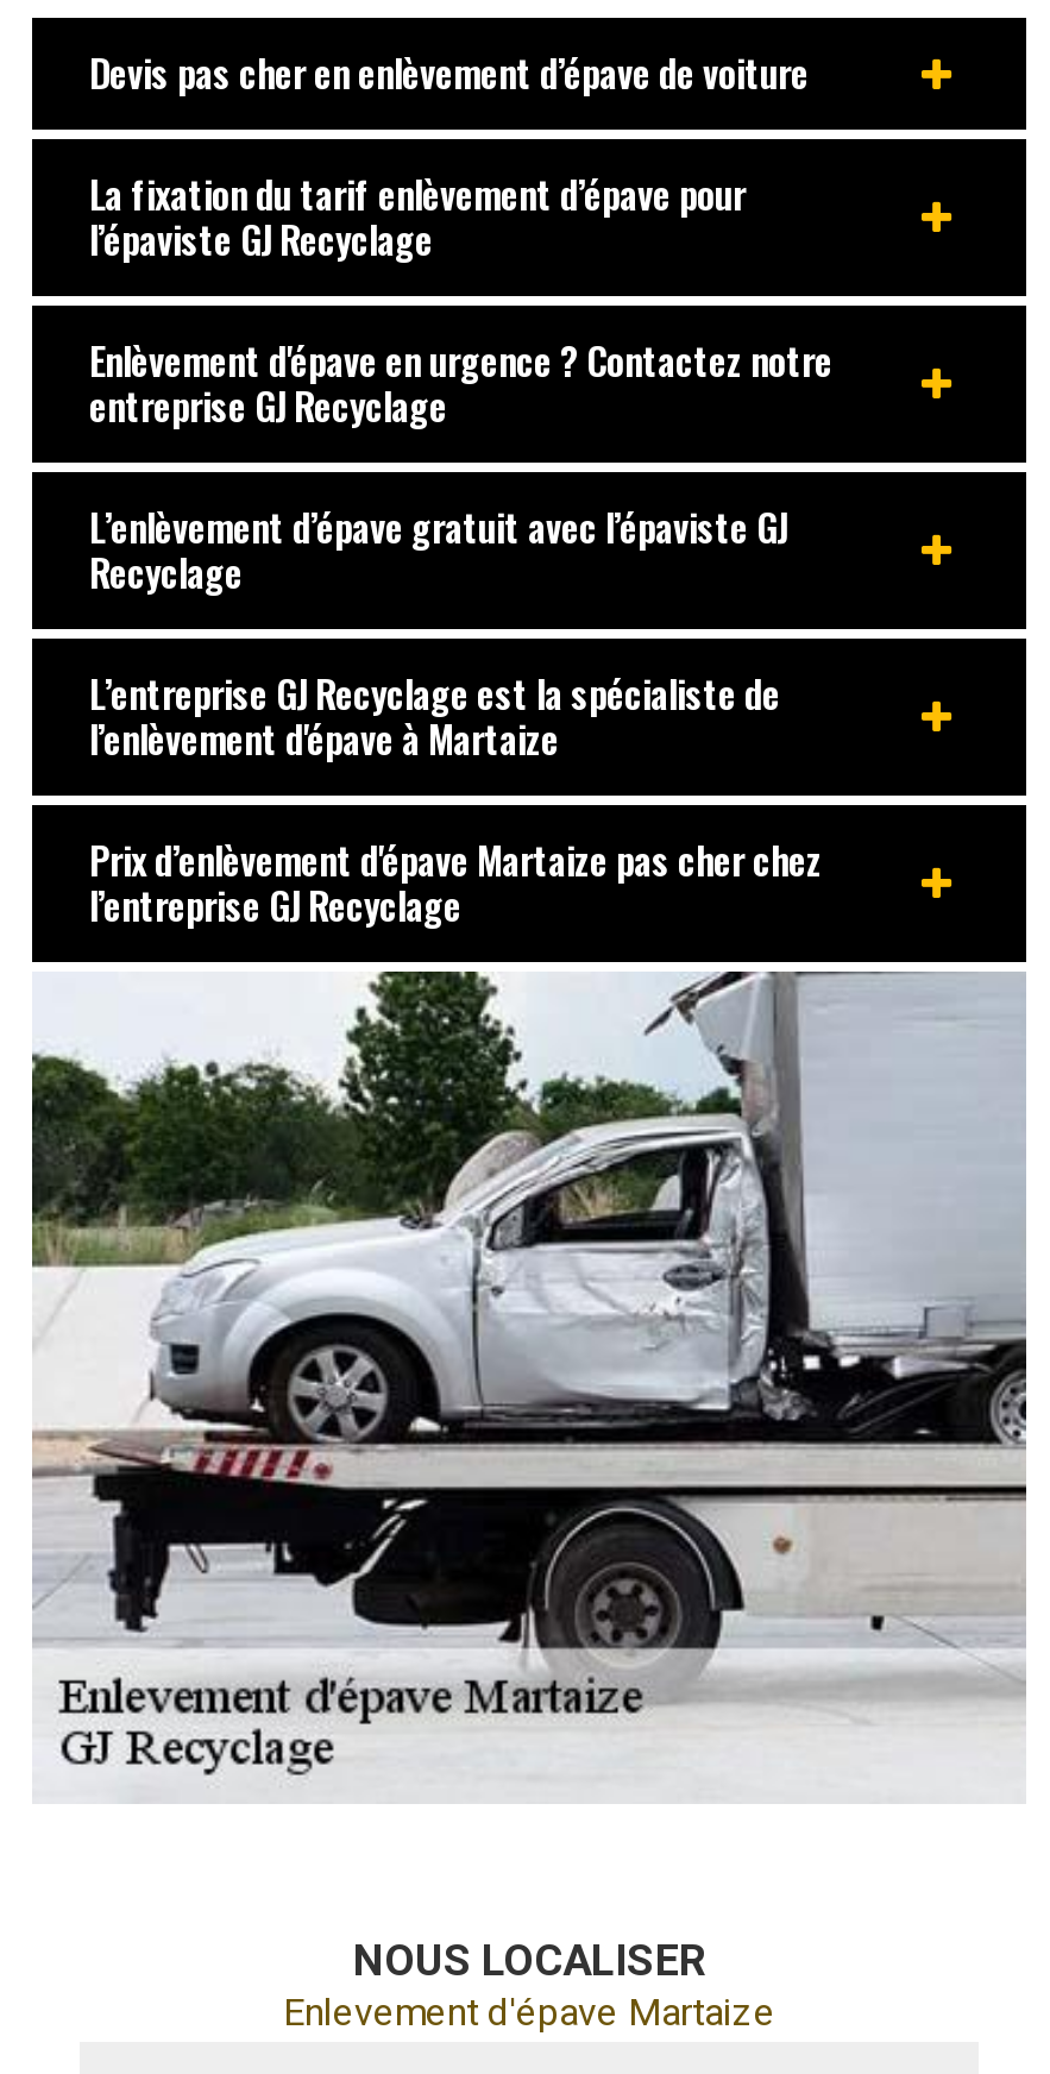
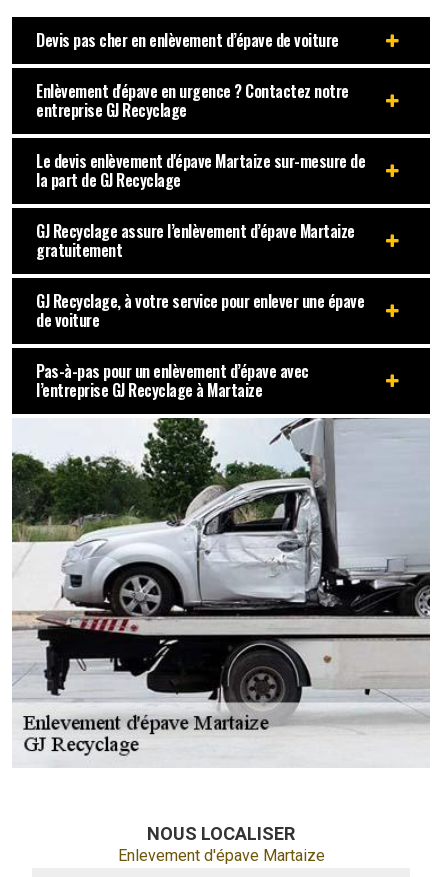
[89,166,746,268] La fixation du tarif enlèvement d’épave pour | l’épaviste GJ Recyclage -> none
moved [89,332,832,435] -> [36,79,348,122]: Enlèvement d'épave en urgence ? Contactez notre | entreprise GJ Recyclage
[89,499,822,934] L’enlèvement d’épave gratuit avec l’épaviste GJ | Recyclage | L’entreprise GJ Recyclage est la spécialiste de | l’enlèvement d'épave à Martaize | Prix d’enlèvement d'épave Martaize pas cher chez | l’entreprise GJ Recyclage -> [36,149,365,402] Le devis enlèvement d'épave Martaize sur-mesure de | la part de GJ Recyclage | GJ Recyclage assure l’enlèvement d’épave Martaize | gratuitement | GJ Recyclage, à votre service pour enlever une épave | de voiture | Pas-à-pas pour un enlèvement d’épave avec | l’entreprise GJ Recyclage à Martaize

